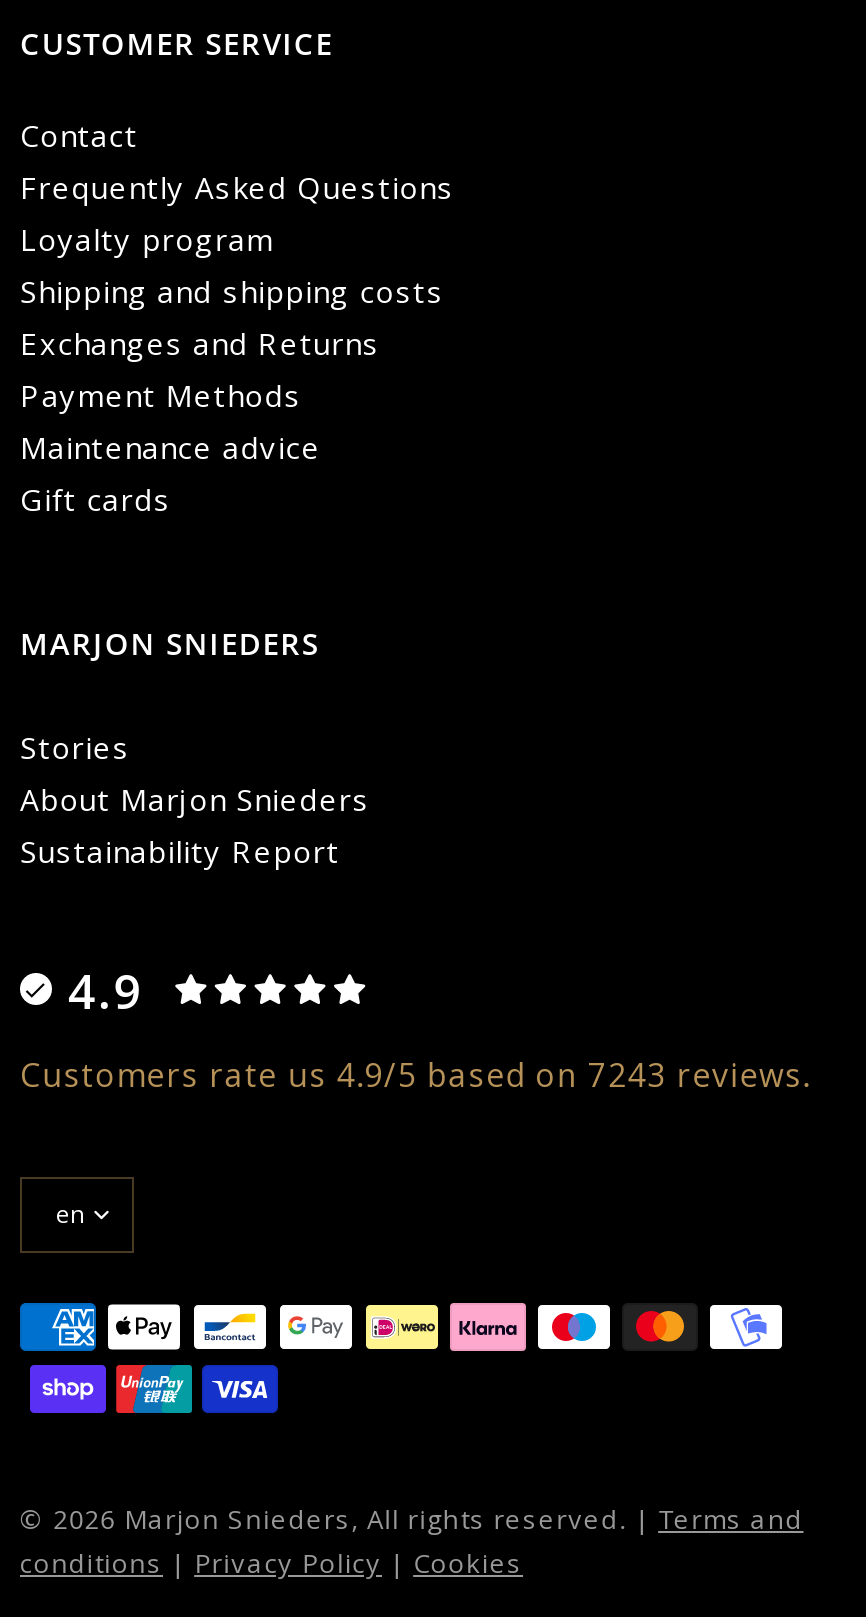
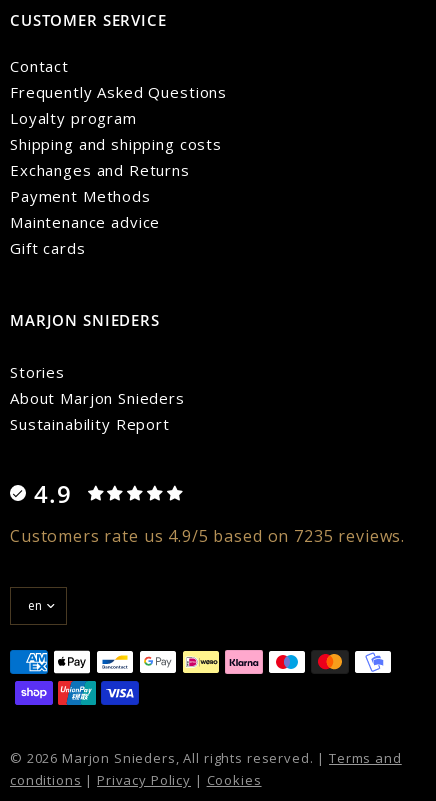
[20,1054,810,1098] Customers rate us 4.9/5 based on 7243 reviews. -> [10,525,405,547] Customers rate us 4.9/5 based on 7235 reviews.

